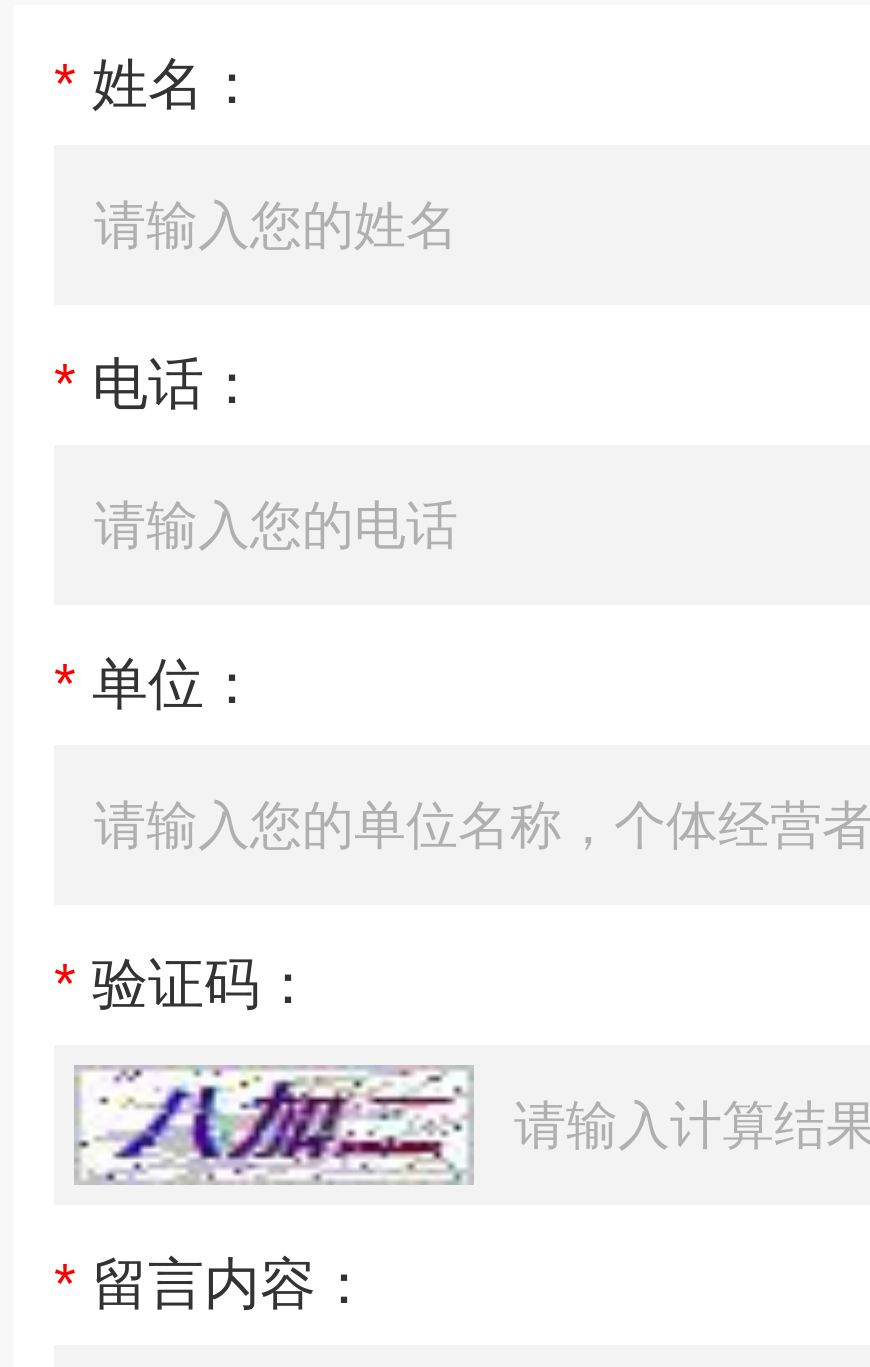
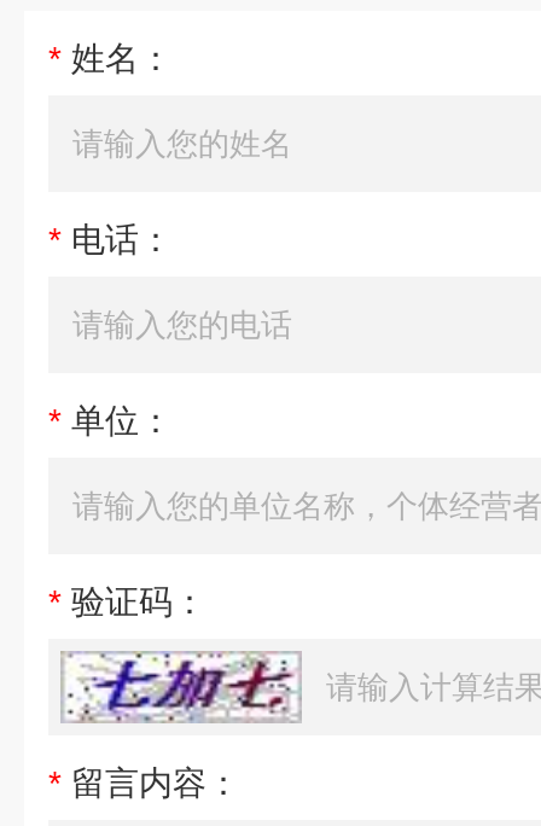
[76,1065,466,1185] [image] -> [62,651,297,723] [image]

